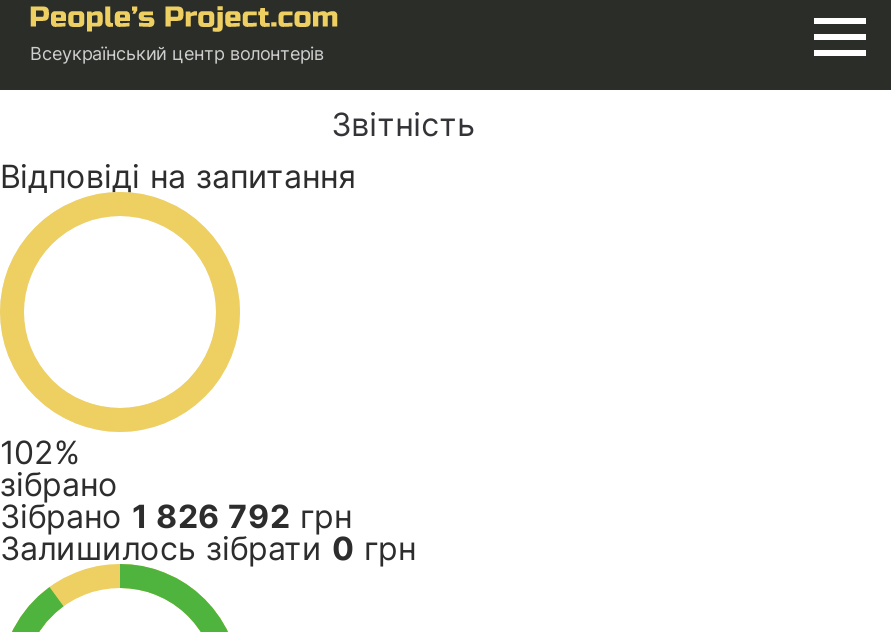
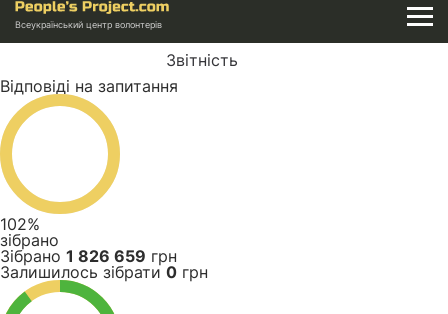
[0,496,352,536] Зібрано 1 826 792 грн -> [0,246,177,266] Зібрано 1 826 659 грн

